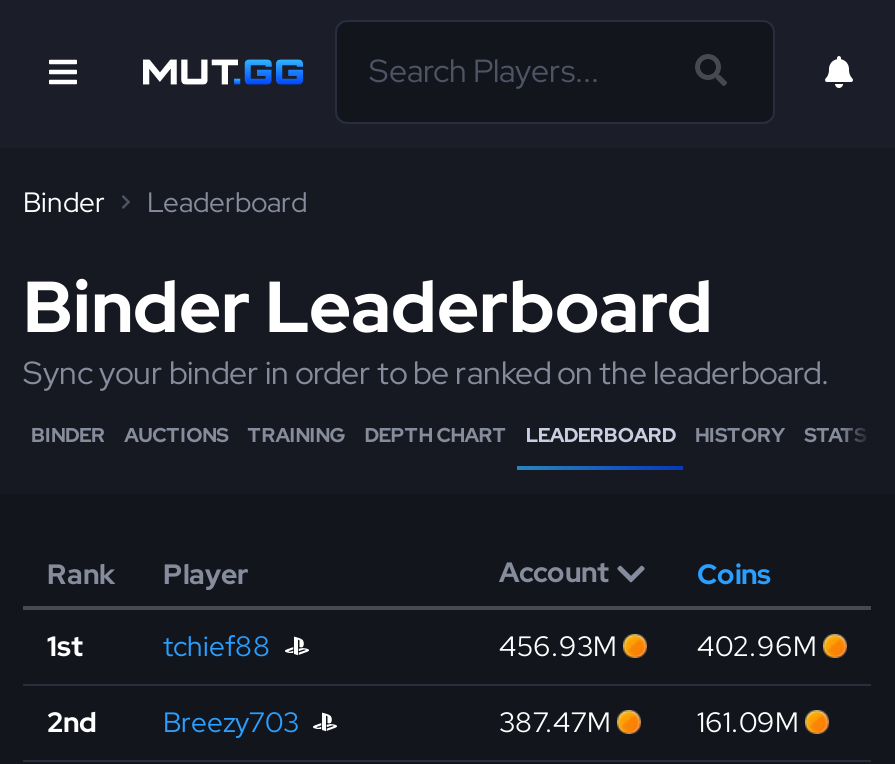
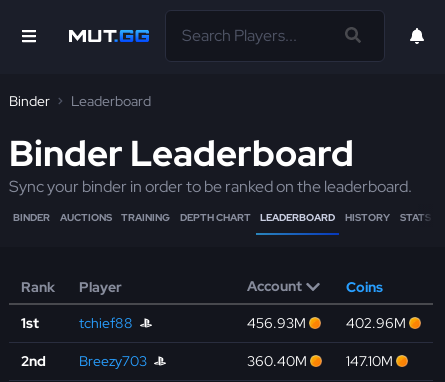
[499,704,805,740] 387.47M | 161.09M -> [247,352,396,370] 360.40M | 147.10M

